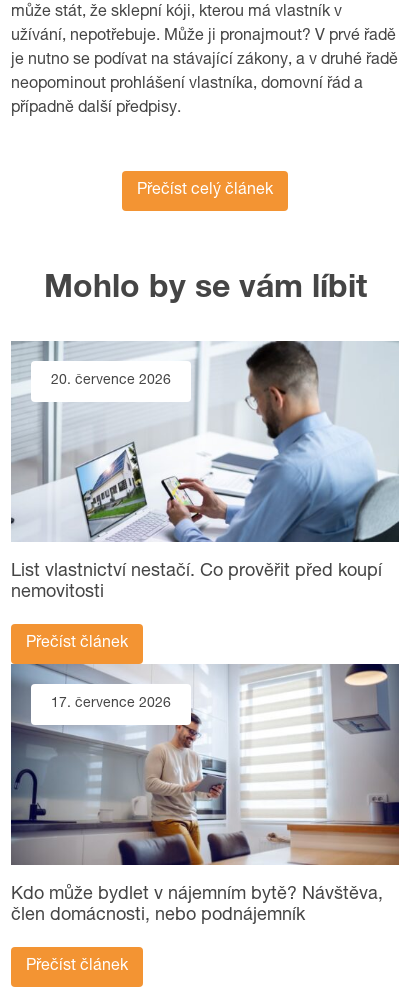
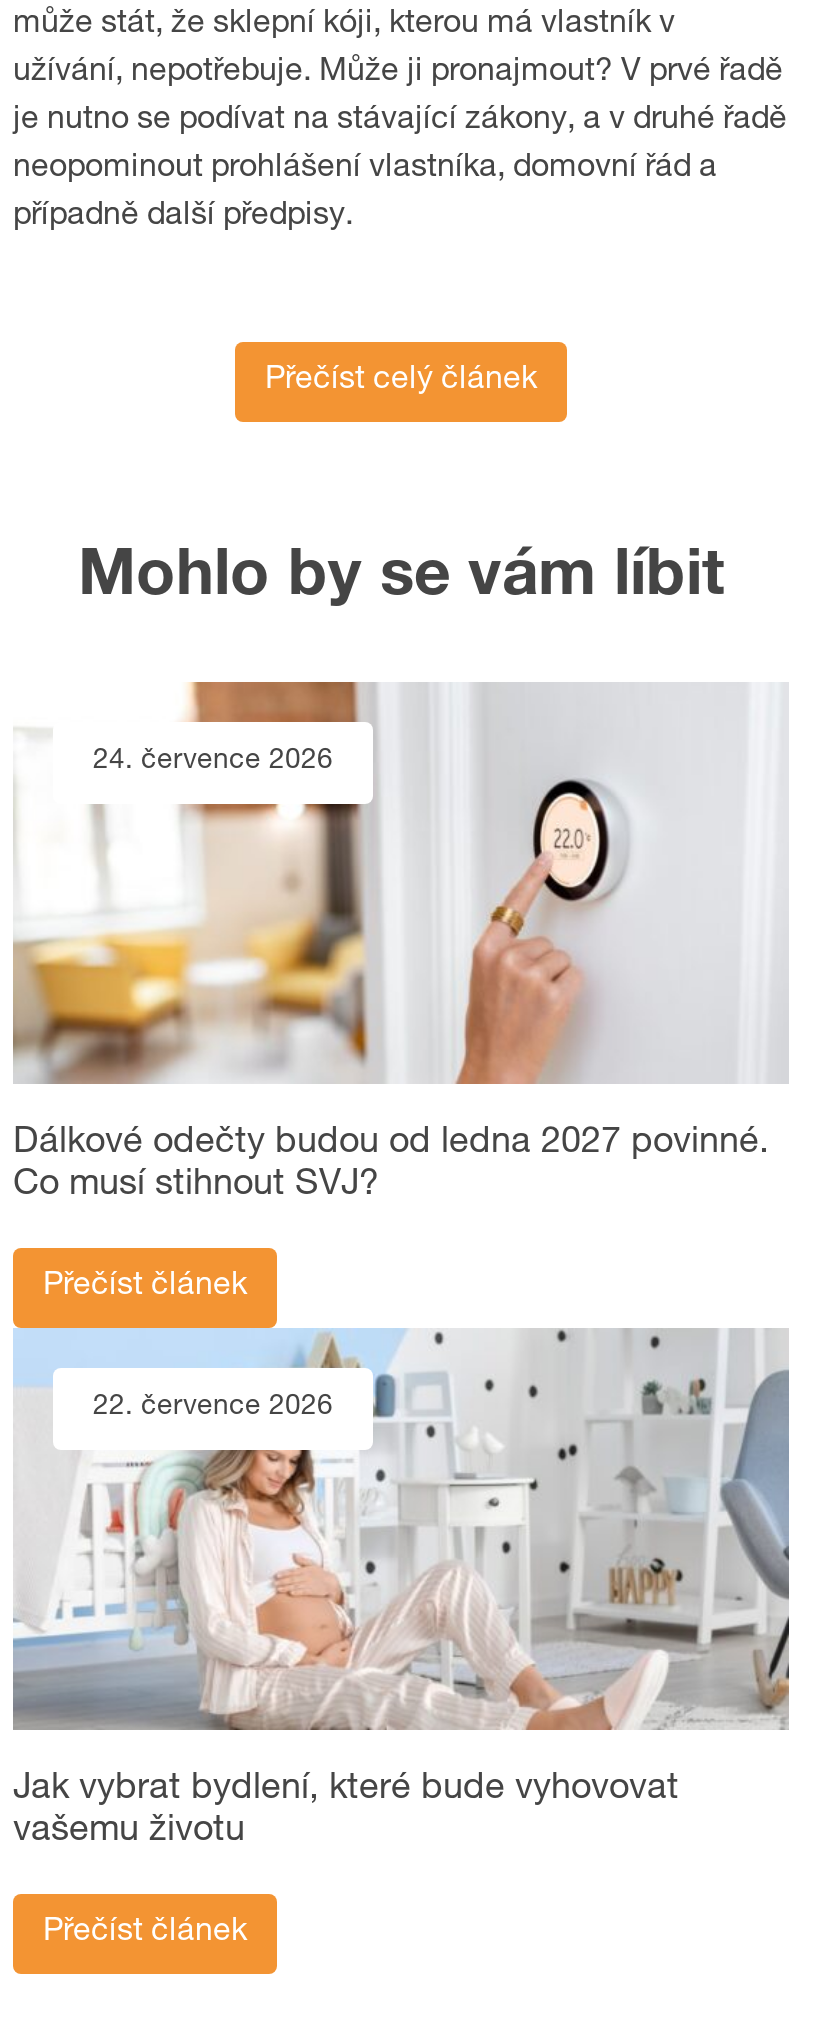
[10,340,400,543] [image] | 20. července 2026 -> [13,680,789,1086] [image] | 24. července 2026
[11,563,382,602] List vlastnictví nestačí. Co prověřit před koupí | nemovitosti -> [13,1125,769,1203] Dálkové odečty budou od ledna 2027 povinné. | Co musí stihnout SVJ?
[10,663,400,866] [image] | 17. července 2026 -> [13,1326,791,1732] [image] | 22. července 2026
[11,886,383,925] Kdo může bydlet v nájemním bytě? Návštěva, | člen domácnosti, nebo podnájemník -> [13,1772,679,1850] Jak vybrat bydlení, které bude vyhovovat | vašemu životu

